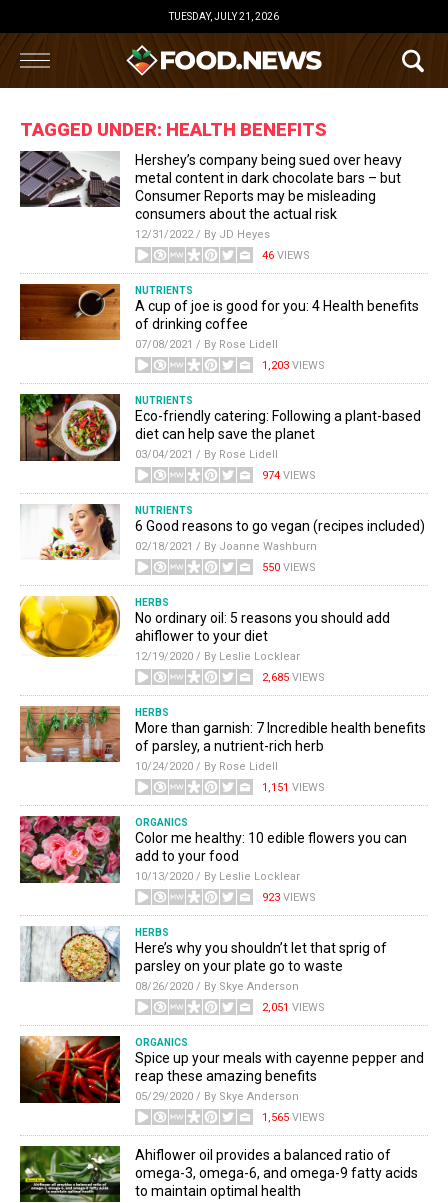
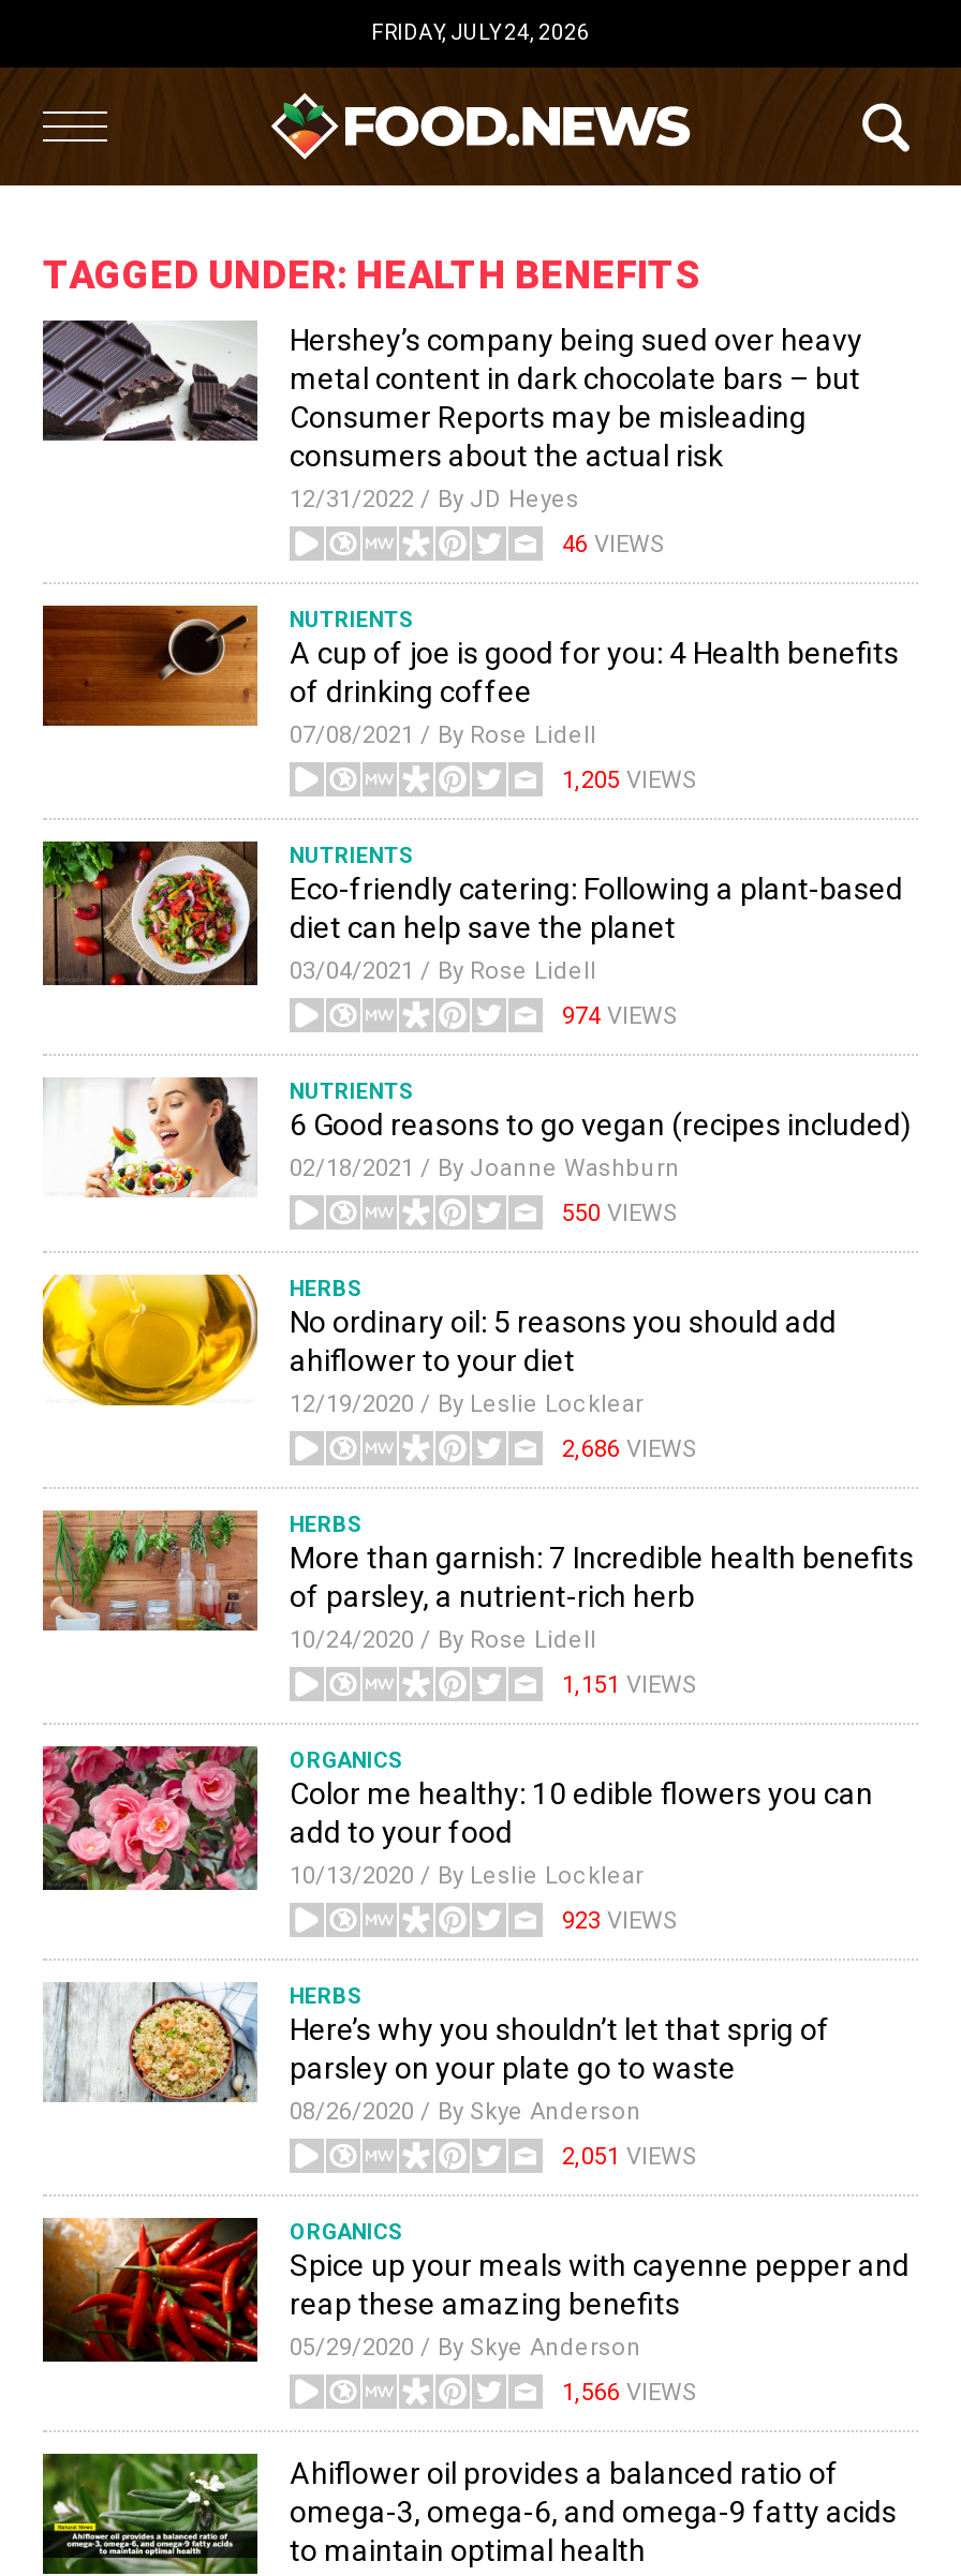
[169,11,279,22] TUESDAY, JULY 21, 2026 -> [371,20,590,44] FRIDAY, JULY 24, 2026
[262,359,325,372] 1,203 VIEWS -> [562,766,697,794] 1,205 VIEWS
[262,671,325,684] 2,685 VIEWS -> [562,1435,697,1463] 2,686 VIEWS
[262,1111,325,1124] 1,565 VIEWS -> [562,2379,697,2407] 1,566 VIEWS

